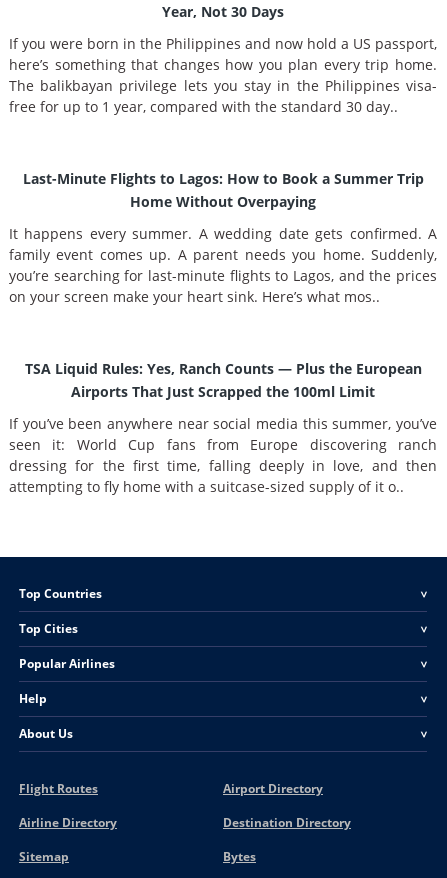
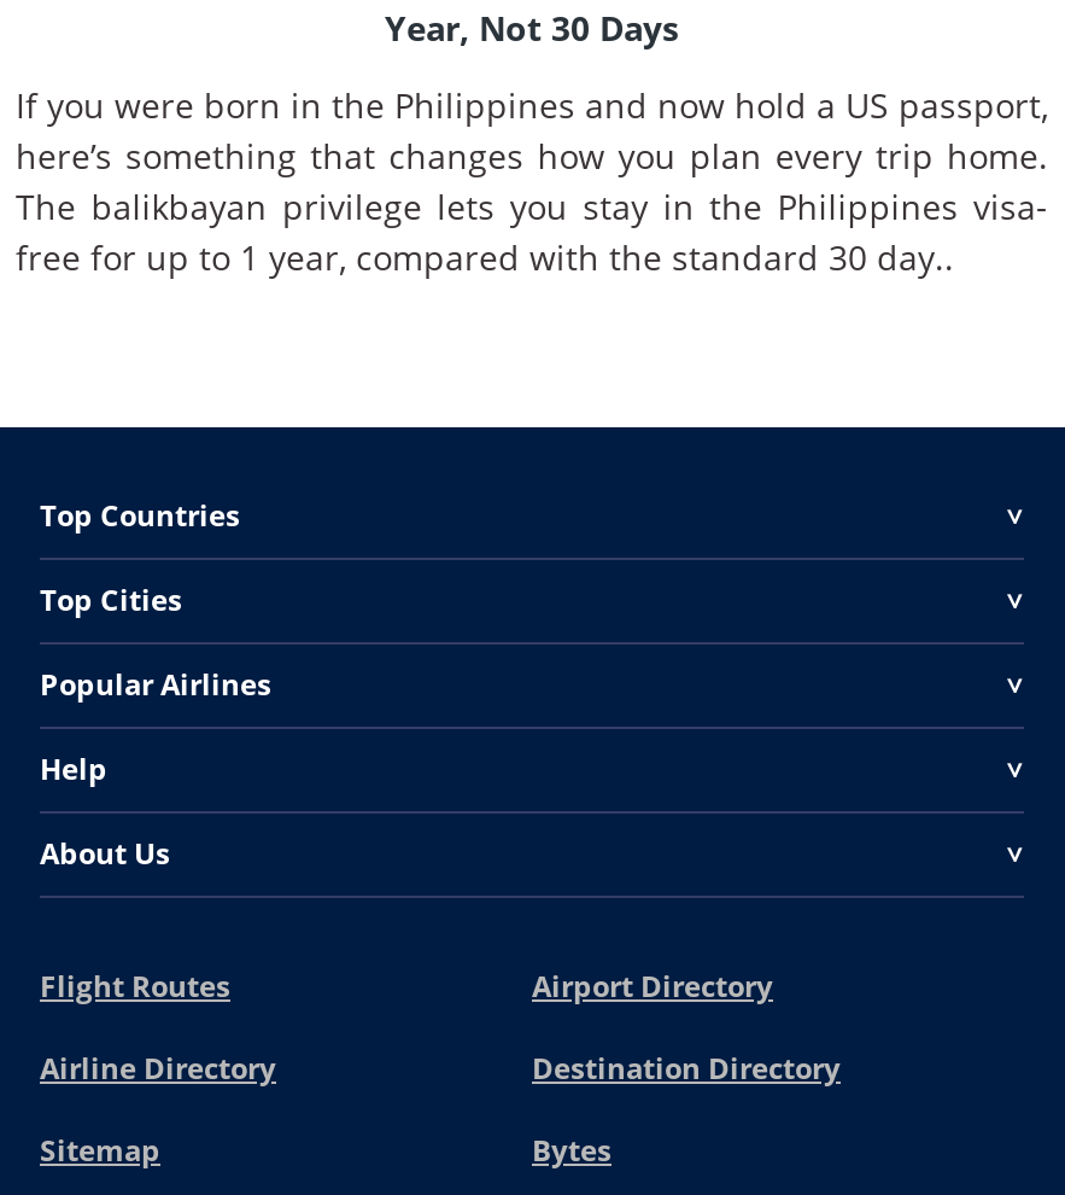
[9,169,437,306] Last-Minute Flights to Lagos: How to Book a Summer Trip | Home Without Overpaying | It happens every summer. A wedding date gets confirmed. A | family event comes up. A parent needs you home. Suddenly, | you’re searching for last-minute flights to Lagos, and the prices | on your screen make your heart sink. Here’s what mos.. -> none
[9,359,437,496] TSA Liquid Rules: Yes, Ranch Counts — Plus the European | Airports That Just Scrapped the 100ml Limit | If you’ve been anywhere near social media this summer, you’ve | seen it: World Cup fans from Europe discovering ranch | dressing for the first time, falling deeply in love, and then | attempting to fly home with a suitcase-sized supply of it o.. -> none

